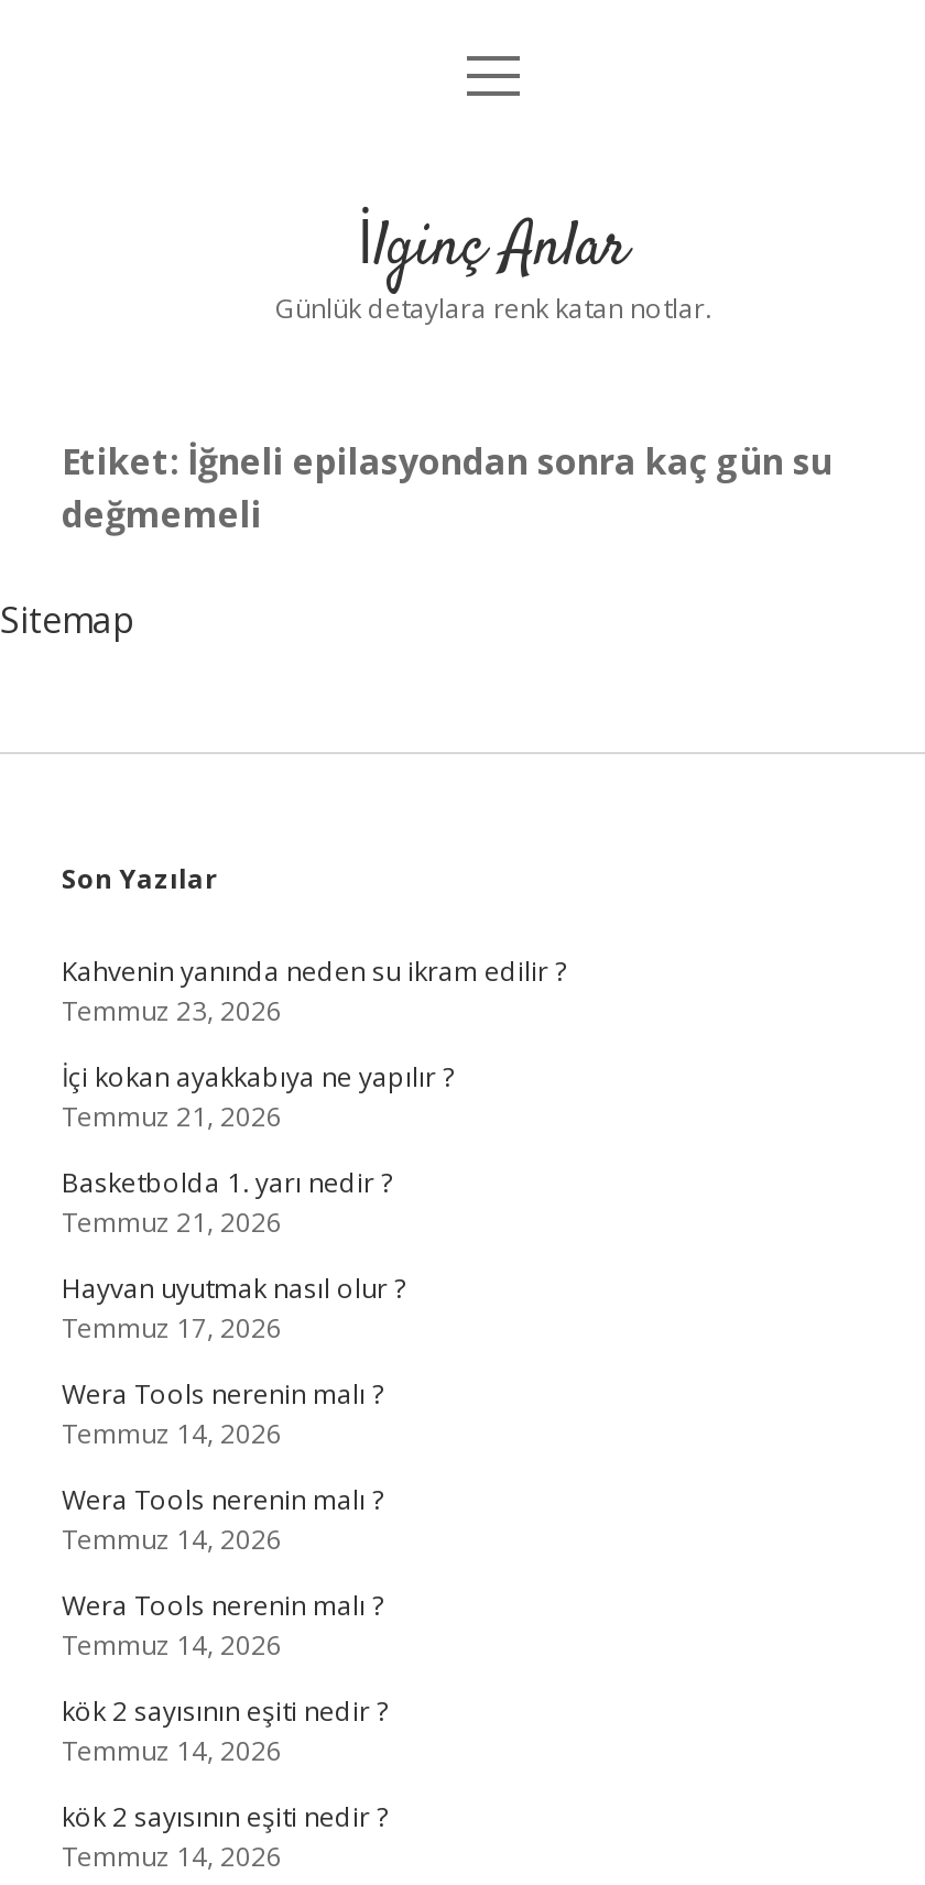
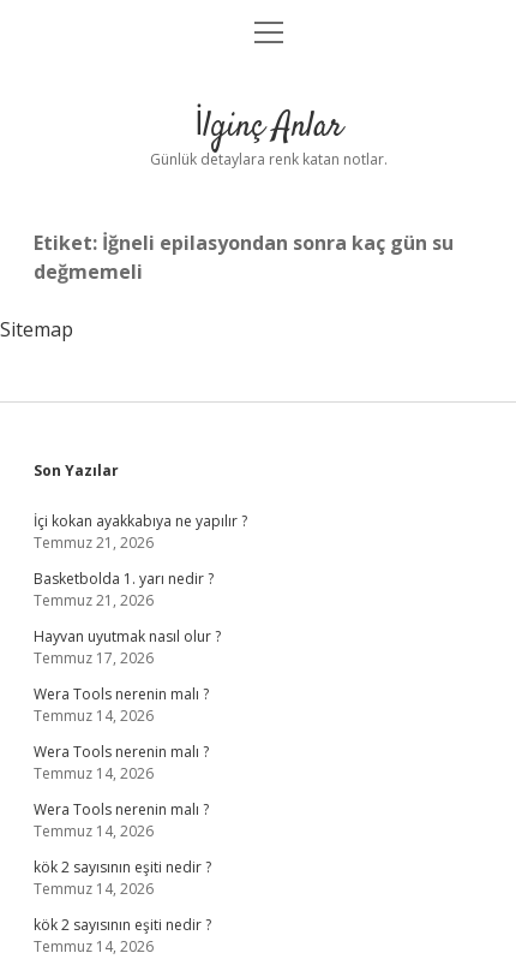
[62,952,566,1029] Kahvenin yanında neden su ikram edilir ? | Temmuz 23, 2026 -> none

